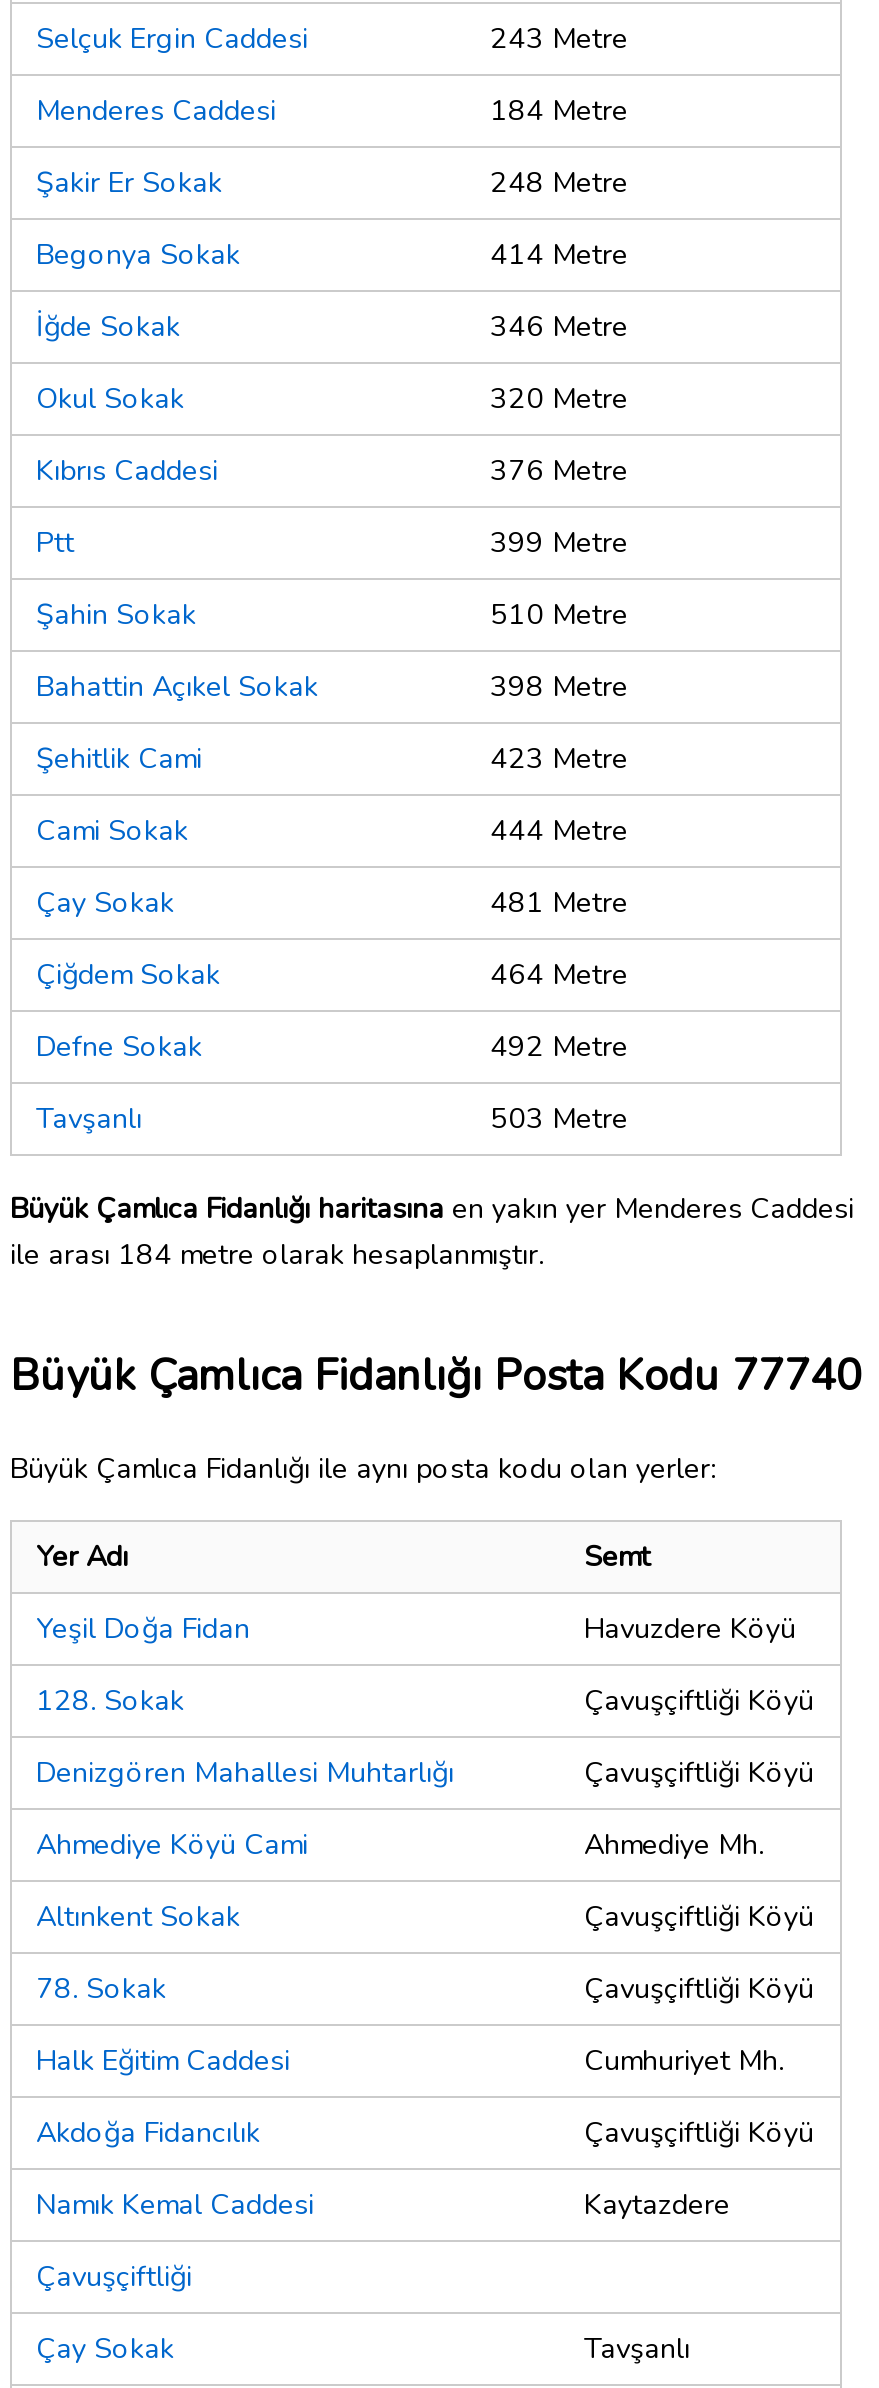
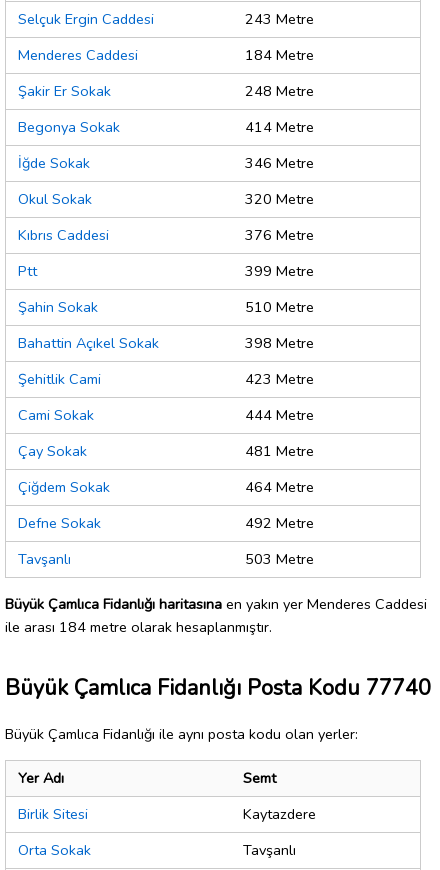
[36,1608,814,2224] Yeşil Doğa Fidan | Havuzdere Köyü | 128. Sokak | Çavuşçiftliği Köyü | Denizgören Mahallesi Muhtarlığı | Çavuşçiftliği Köyü | Ahmediye Köyü Cami | Ahmediye Mh. | Altınkent Sokak | Çavuşçiftliği Köyü | 78. Sokak | Çavuşçiftliği Köyü | Halk Eğitim Caddesi | Cumhuriyet Mh. | Akdoğa Fidancılık | Çavuşçiftliği Köyü | Namık Kemal Caddesi -> [18,804,88,824] Birlik Sitesi
[36,2256,192,2368] Çavuşçiftliği | Çay Sokak -> [18,840,91,860] Orta Sokak

